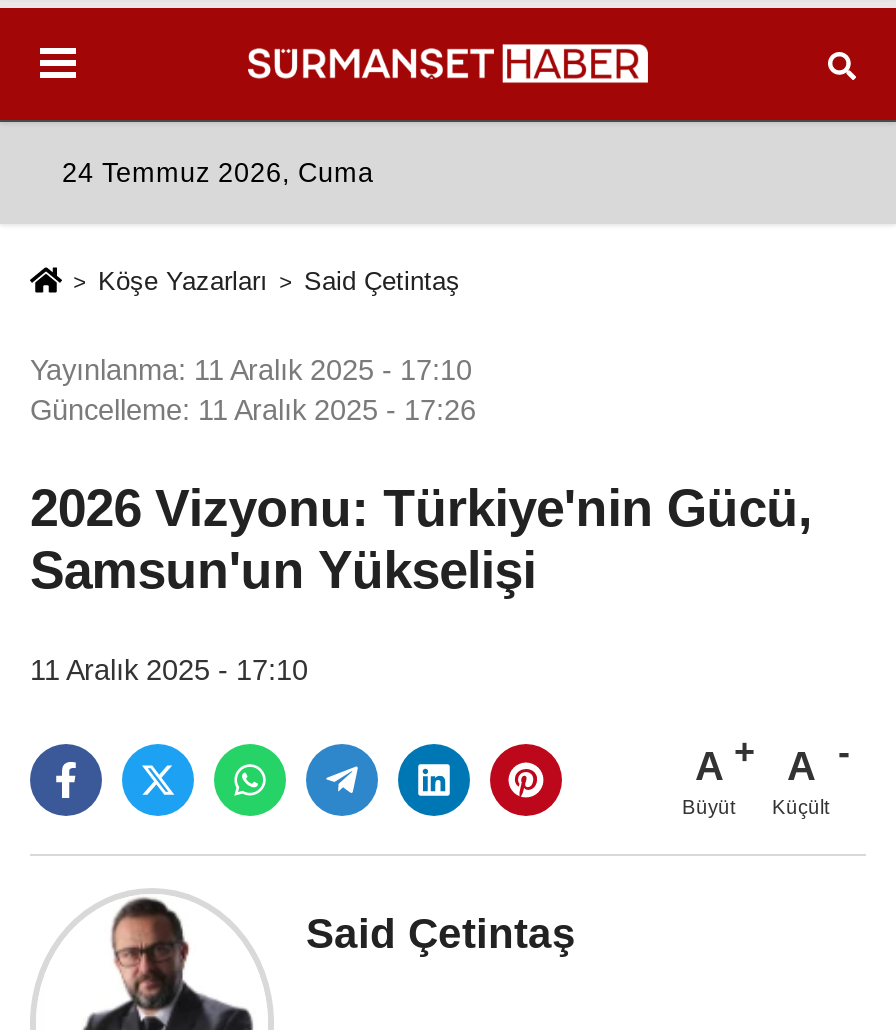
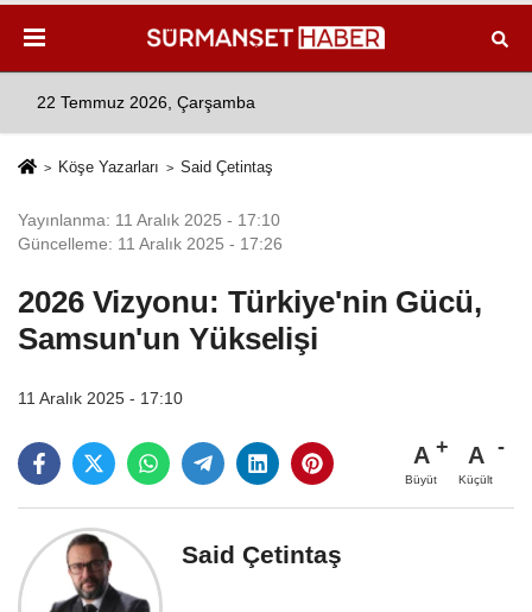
[62,158,374,188] 24 Temmuz 2026, Cuma -> [37,94,255,112] 22 Temmuz 2026, Çarşamba

